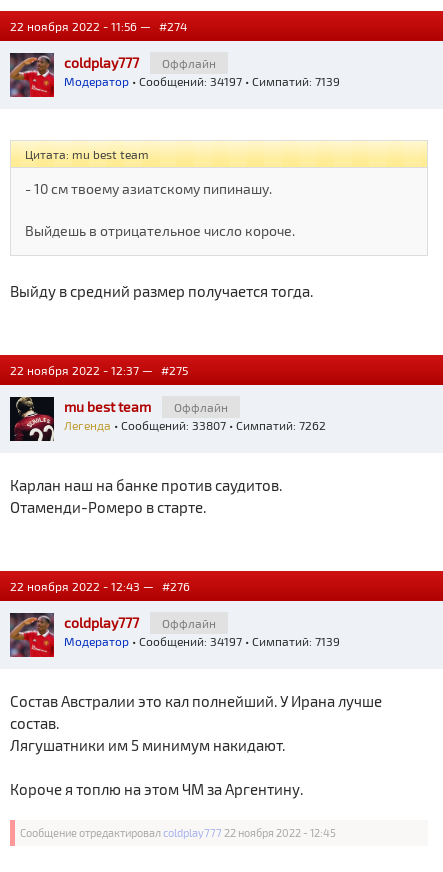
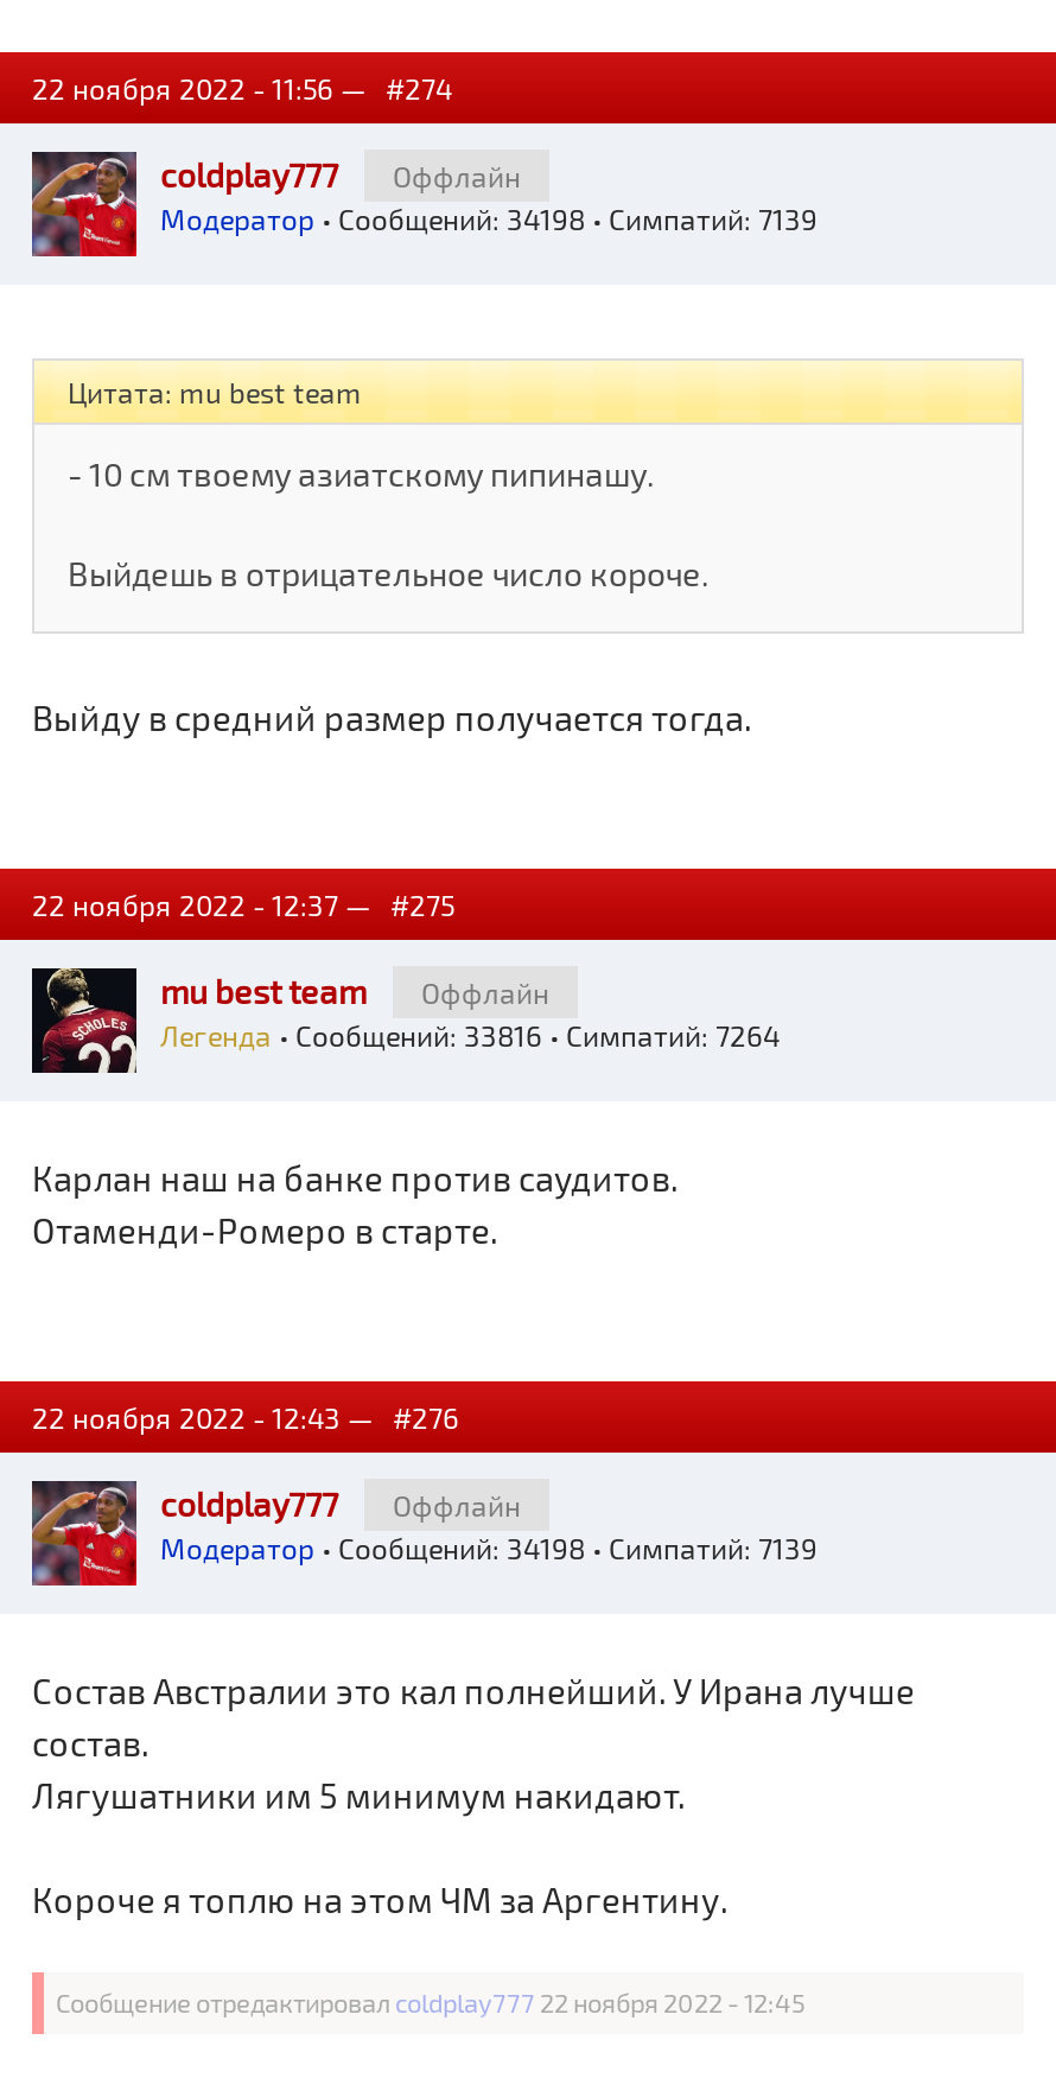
[64,74,340,88] Модератор • Сообщений: 34197 • Симпатий: 7139 -> [160,202,818,235] Модератор • Сообщений: 34198 • Симпатий: 7139
[64,418,326,432] Легенда • Сообщений: 33807 • Симпатий: 7262 -> [160,1018,780,1051] Легенда • Сообщений: 33816 • Симпатий: 7264
[64,634,340,648] Модератор • Сообщений: 34197 • Симпатий: 7139 -> [160,1531,818,1564] Модератор • Сообщений: 34198 • Симпатий: 7139

